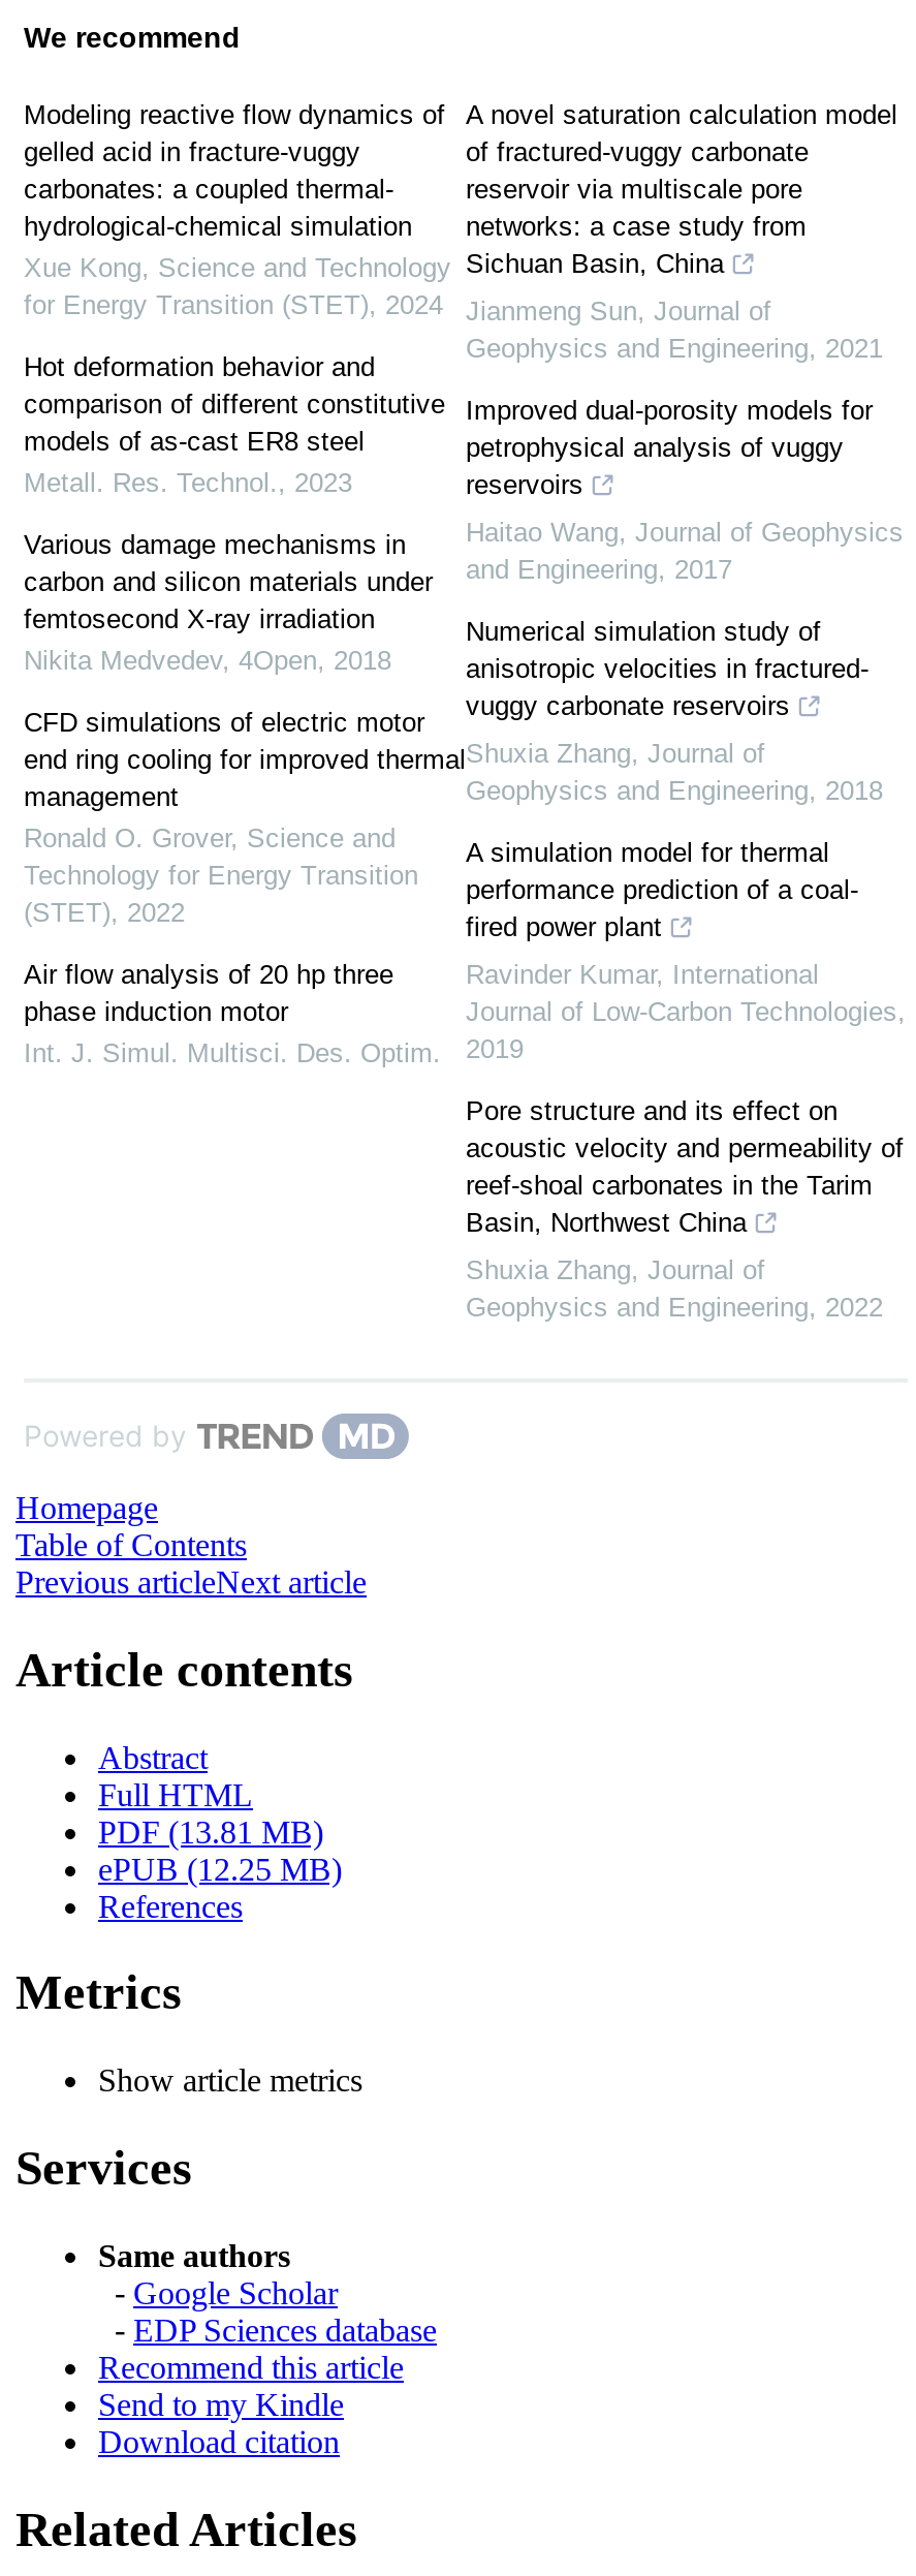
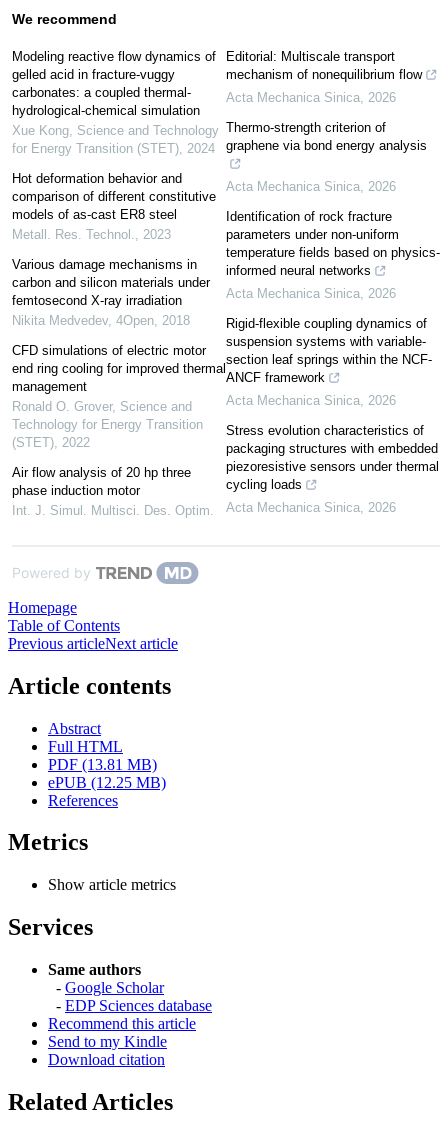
[466,99,897,278] A novel saturation calculation model | of fractured-vuggy carbonate | reservoir via multiscale pore | networks: a case study from | Sichuan Basin, China -> [226,49,422,82] Editorial: Multiscale transport | mechanism of nonequilibrium flow
[466,295,883,363] Jianmeng Sun, Journal of | Geophysics and Engineering, 2021 -> [226,90,396,105] Acta Mechanica Sinica, 2026
[466,394,873,499] Improved dual-porosity models for | petrophysical analysis of vuggy | reservoirs -> [226,120,427,153] Thermo-strength criterion of | graphene via bond energy analysis
[466,516,904,584] Haitao Wang, Journal of Geophysics | and Engineering, 2017 -> [226,179,396,194] Acta Mechanica Sinica, 2026
[466,615,868,721] Numerical simulation study of | anisotropic velocities in fractured- | vuggy carbonate reservoirs -> [226,209,440,278] Identification of rock fracture | parameters under non-uniform | temperature fields based on physics- | informed neural networks
[466,737,883,805] Shuxia Zhang, Journal of | Geophysics and Engineering, 2018 -> [226,286,396,301] Acta Mechanica Sinica, 2026
[466,836,858,942] A simulation model for thermal | performance prediction of a coal- | fired power plant -> [226,316,432,385] Rigid-flexible coupling dynamics of | suspension systems with variable- | section leaf springs within the NCF- | ANCF framework
[466,958,906,1064] Ravinder Kumar, International | Journal of Low-Carbon Technologies, | 2019 -> [226,393,396,408] Acta Mechanica Sinica, 2026
[466,1095,904,1237] Pore structure and its effect on | acoustic velocity and permeability of | reef-shoal carbonates in the Tarim | Basin, Northwest China -> [226,423,439,492] Stress evolution characteristics of | packaging structures with embedded | piezoresistive sensors under thermal | cycling loads
[466,1254,883,1322] Shuxia Zhang, Journal of | Geophysics and Engineering, 2022 -> [226,500,396,515] Acta Mechanica Sinica, 2026

